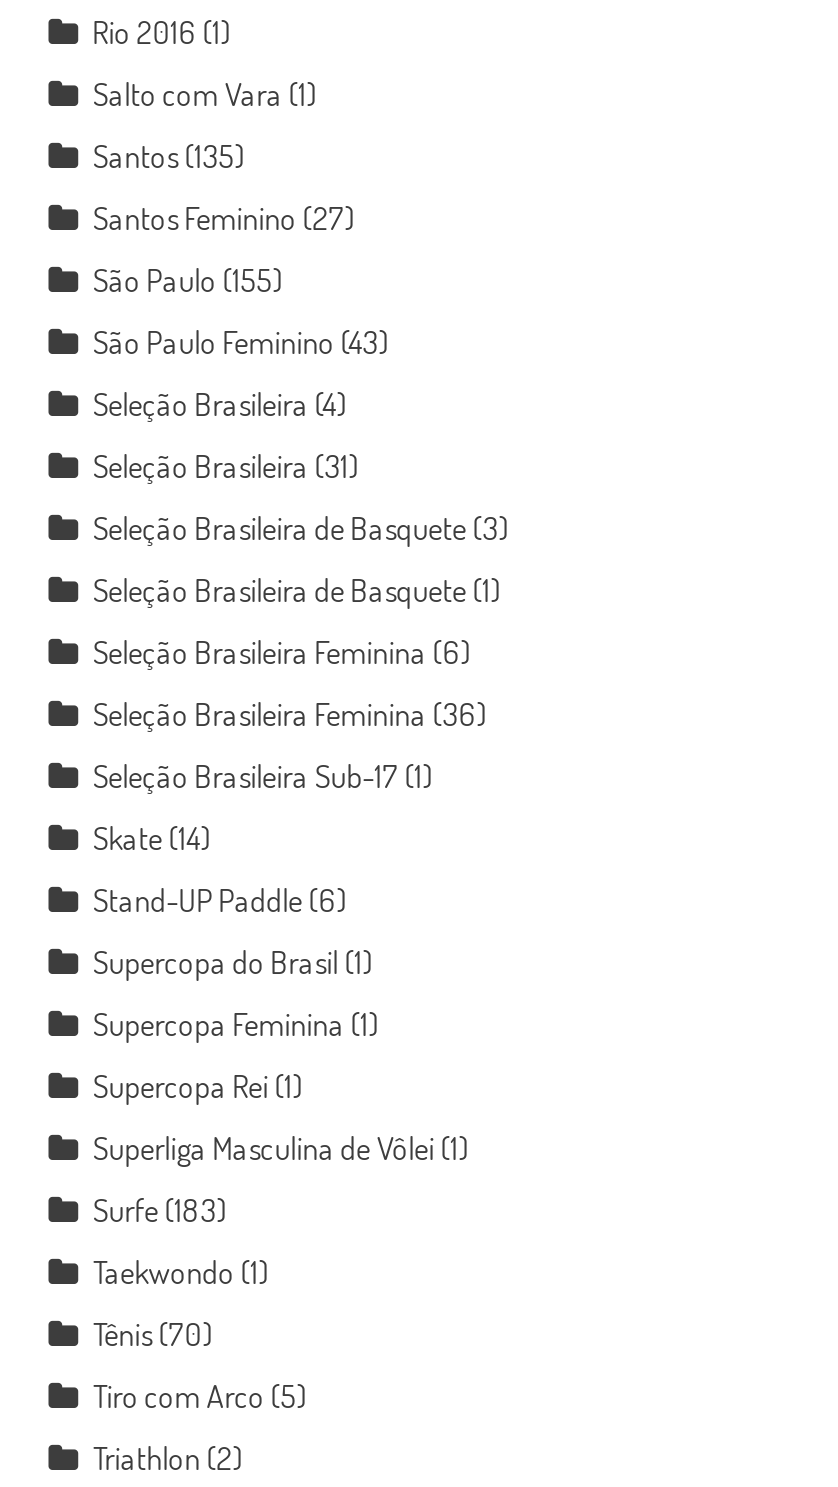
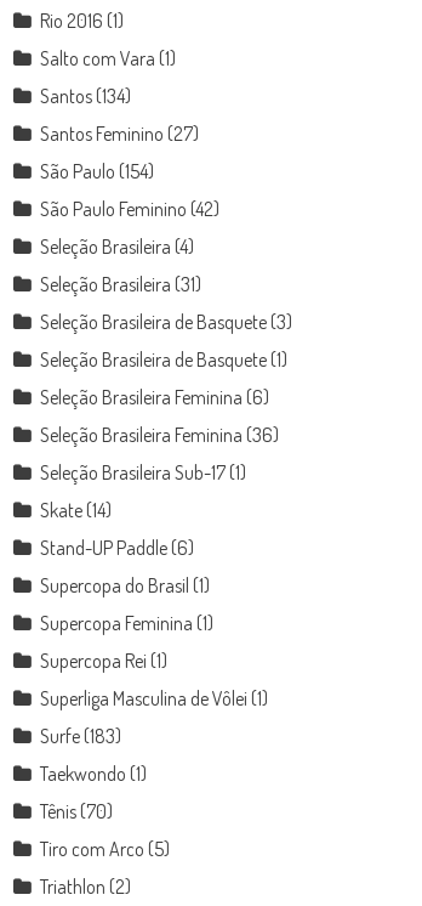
[92,136,244,176] Santos (135) -> [40,84,131,108] Santos (134)
[92,260,282,300] São Paulo (155) -> [40,159,154,183] São Paulo (154)
[92,322,388,362] São Paulo Feminino (43) -> [40,197,219,221] São Paulo Feminino (42)

